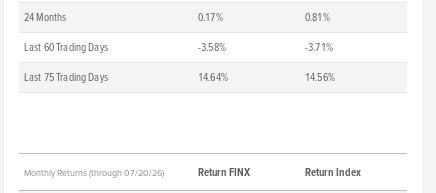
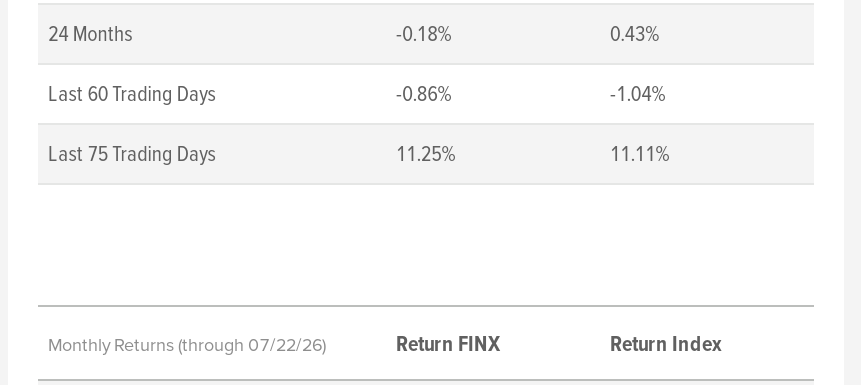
[198,11,223,25] 0.17% -> [396,21,452,49] -0.18%
[305,11,330,25] 0.81% -> [610,21,659,49] 0.43%
[198,41,226,55] -3.58% -> [396,81,452,109] -0.86%
[305,41,333,55] -3.71% -> [610,81,666,109] -1.04%
[198,71,228,85] 14.64% -> [396,141,456,169] 11.25%
[305,71,335,85] 14.56% -> [610,141,670,169] 11.11%
[24,168,164,179] Monthly Returns (through 07/20/26) -> [48,335,326,357] Monthly Returns (through 07/22/26)

